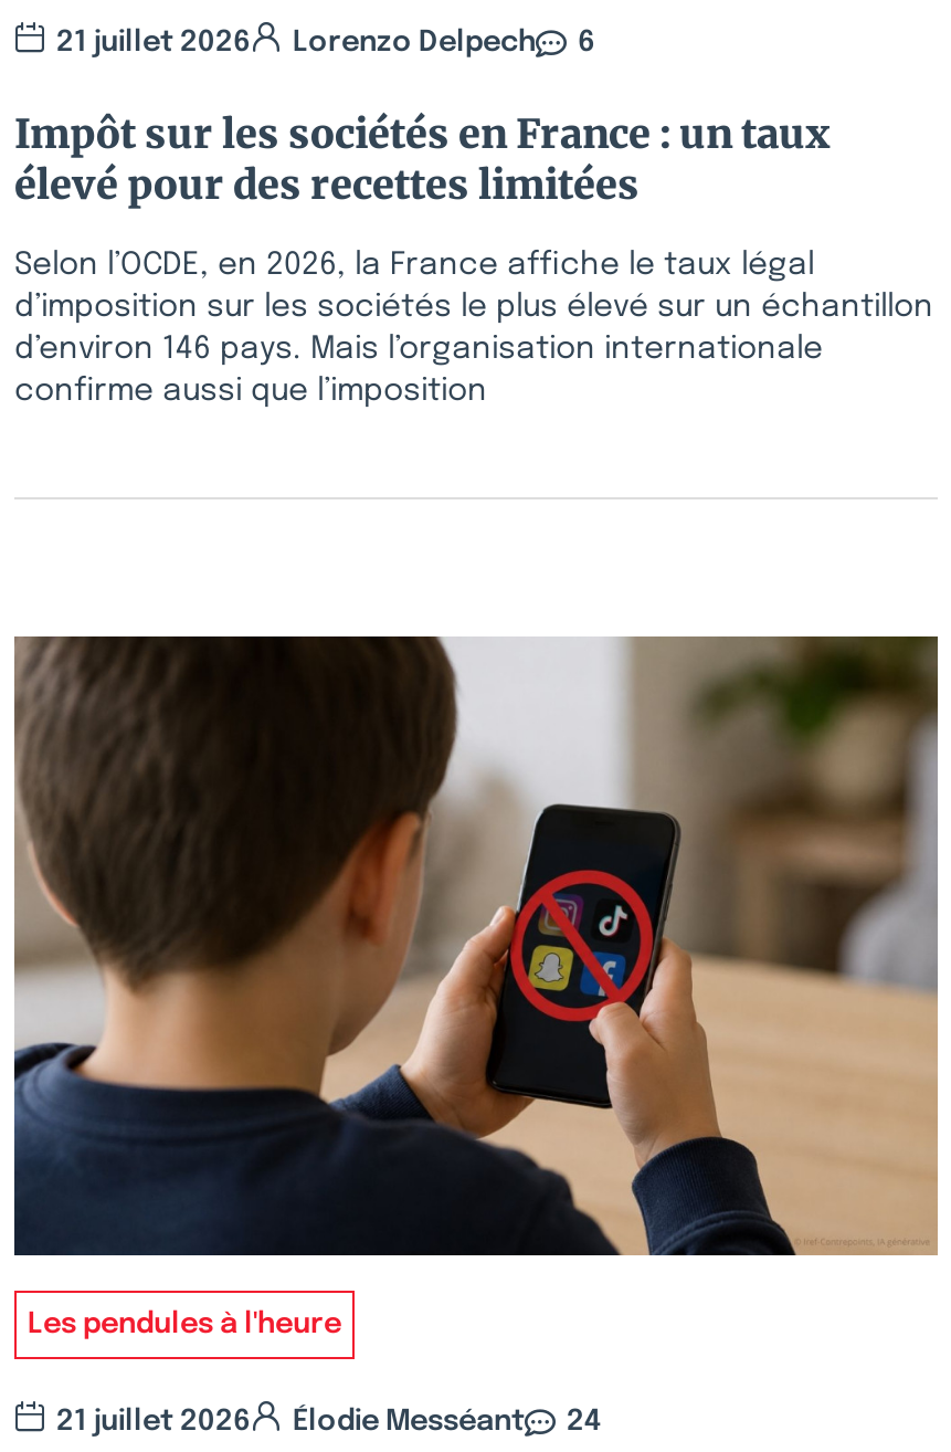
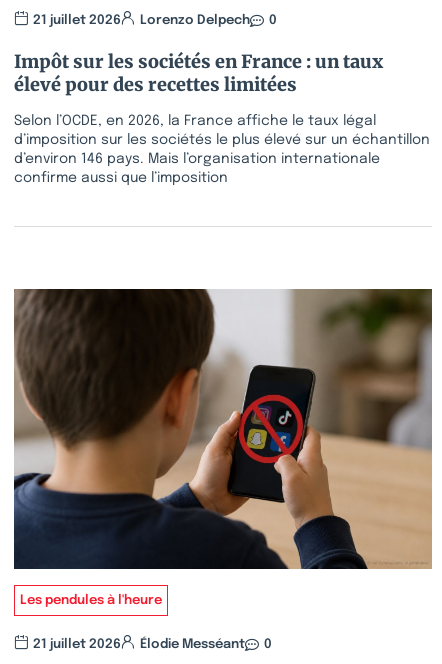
[56,28,595,57] 21 juillet 2026 Lorenzo Delpech 6 -> [33,14,277,27] 21 juillet 2026 Lorenzo Delpech 0
[56,1407,602,1436] 21 juillet 2026 Élodie Messéant 24 -> [33,638,272,651] 21 juillet 2026 Élodie Messéant 0

